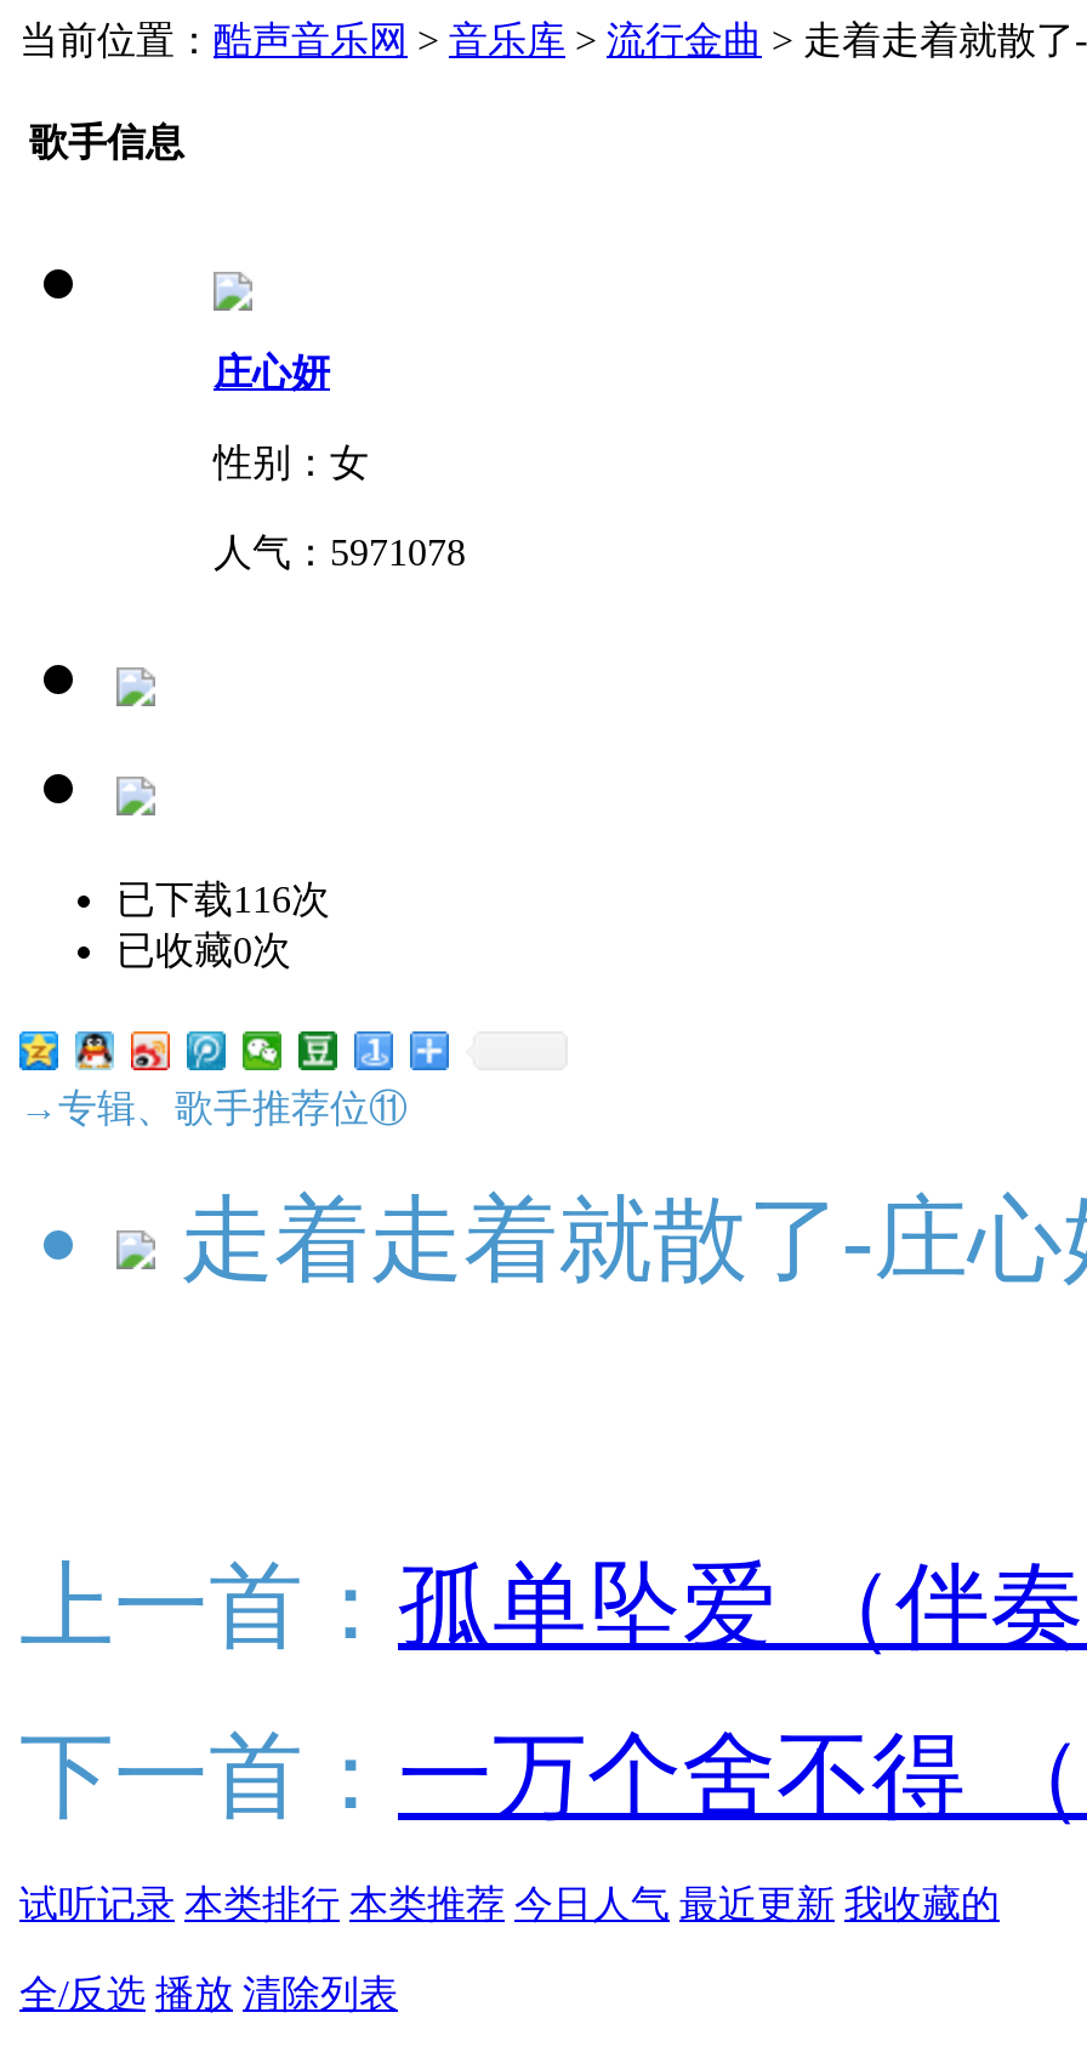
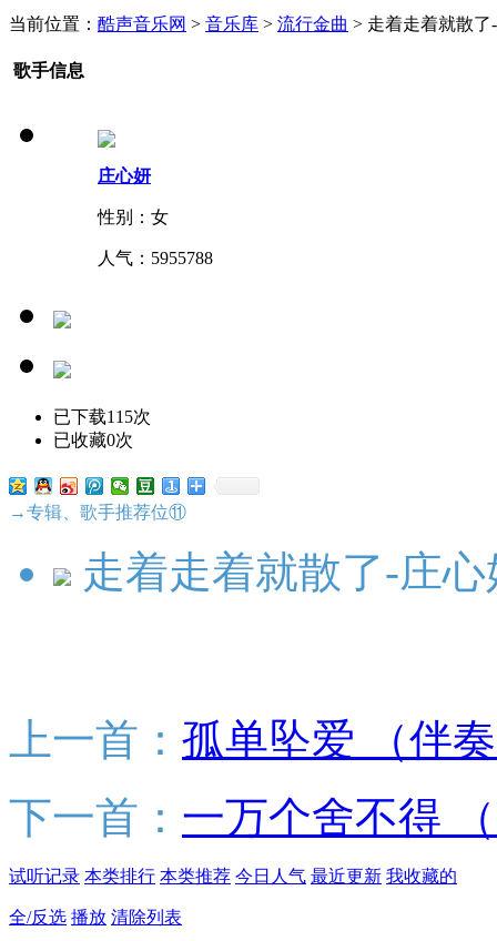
[214,530,466,572] 人气：5971078 -> [98,248,213,267] 人气：5955788
[116,877,330,919] 已下载116次 -> [53,407,151,426] 已下载115次

